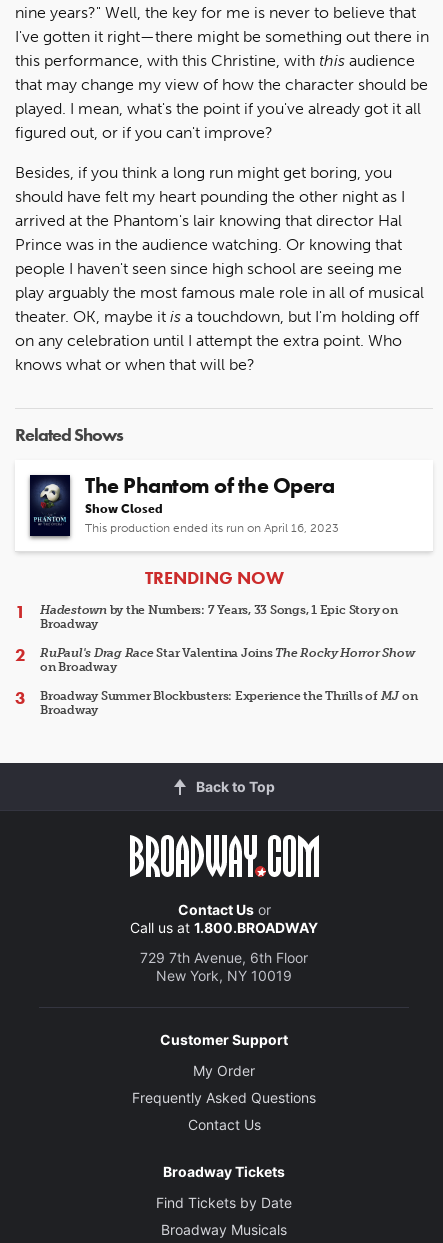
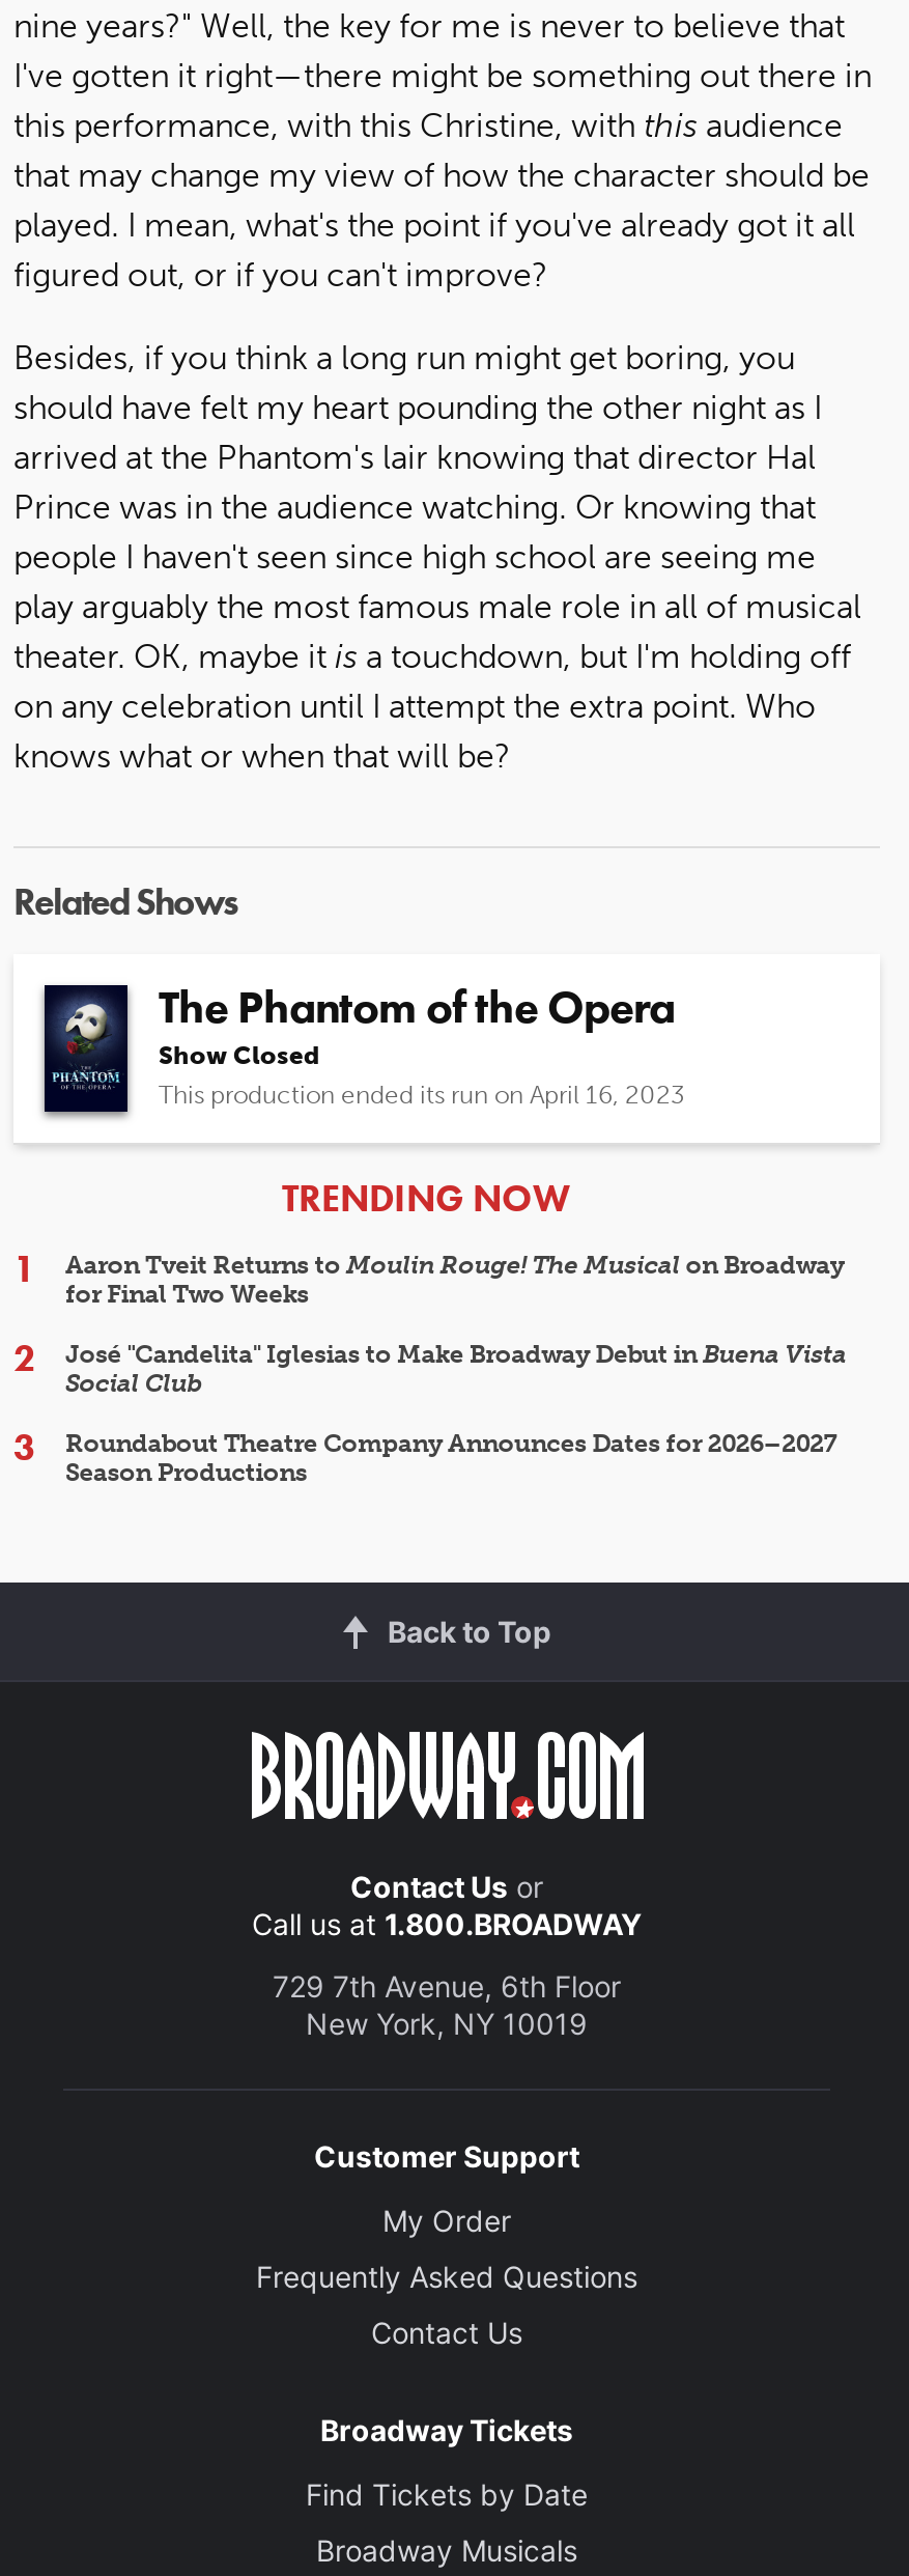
[40,602,398,630] Hadestown by the Numbers: 7 Years, 33 Songs, 1 Epic Story on | Broadway -> [65,1250,844,1308] Aaron Tveit Returns to Moulin Rouge! The Musical on Broadway | for Final Two Weeks
[40,645,414,673] RuPaul's Drag Race Star Valentina Joins The Rocky Horror Show | on Broadway -> [65,1339,847,1397] José "Candelita" Iglesias to Make Broadway Debut in Buena Vista | Social Club
[40,688,417,716] Broadway Summer Blockbusters: Experience the Thrills of MJ on | Broadway -> [65,1428,838,1486] Roundabout Theatre Company Announces Dates for 2026–2027 | Season Productions

